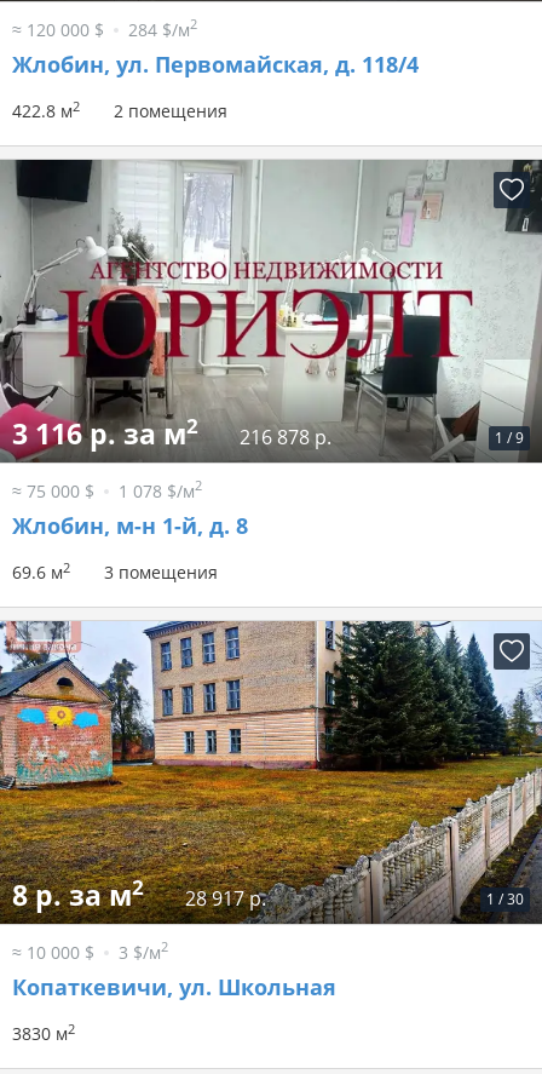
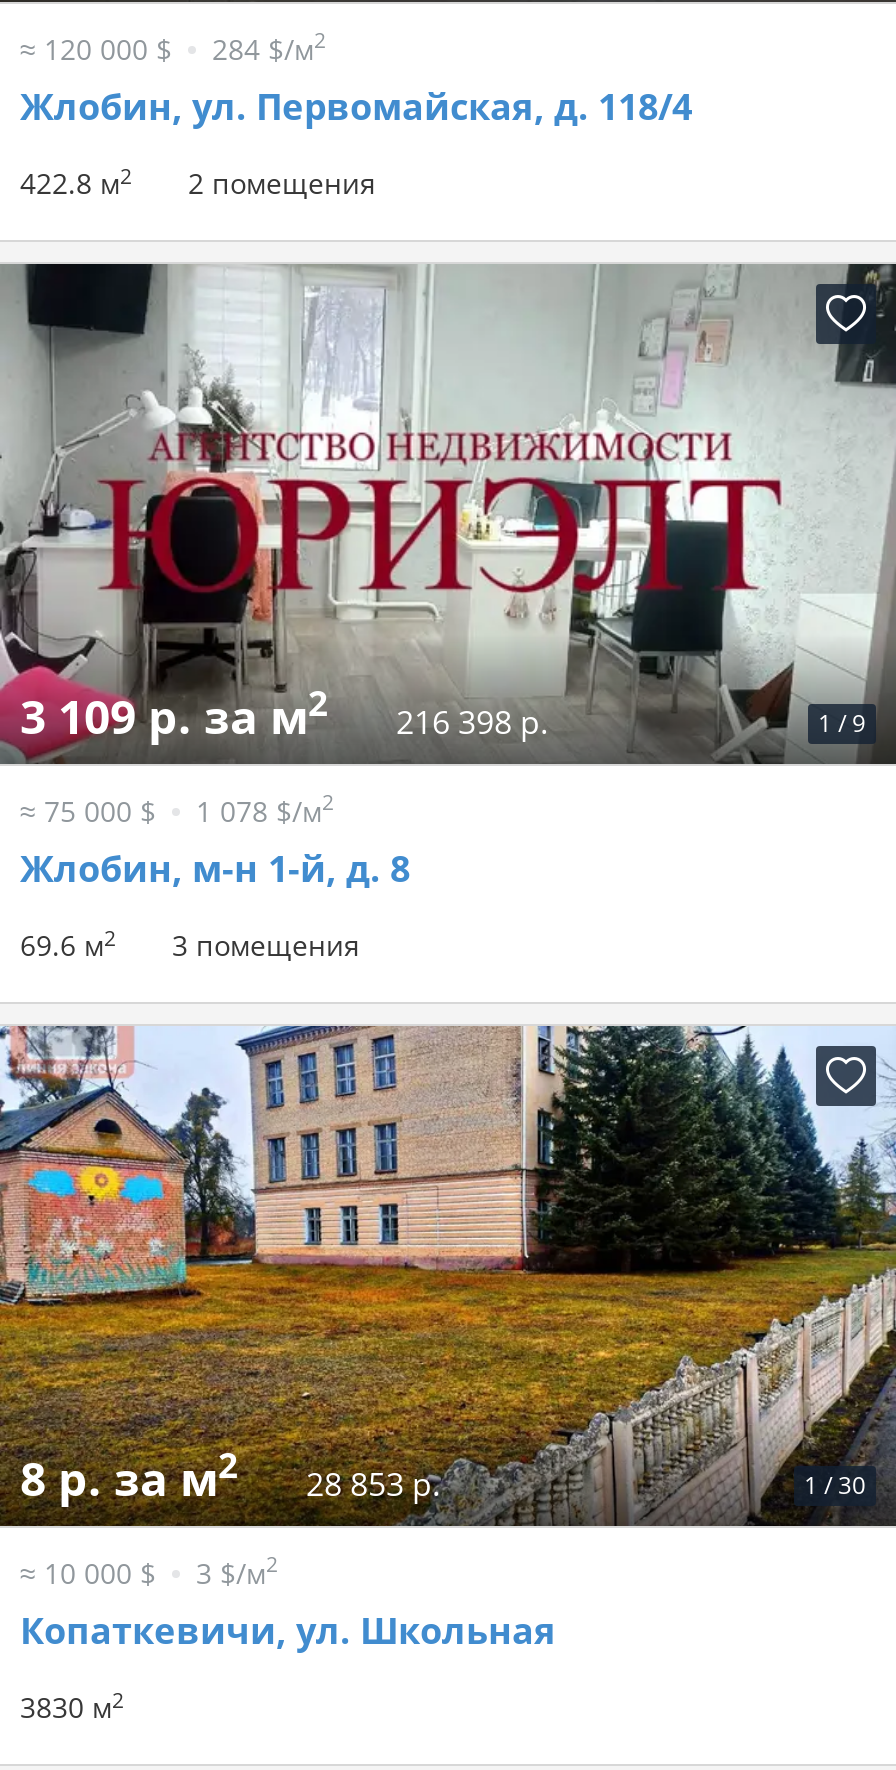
[12,412,198,453] 3 116 р. за м2 -> [20,681,328,748] 3 109 р. за м2
[235,424,331,450] 216 878 р. -> [388,700,548,744] 216 398 р.
[12,873,266,914] 8 р. за м2 28 917 р. -> [20,1443,440,1510] 8 р. за м2 28 853 р.

